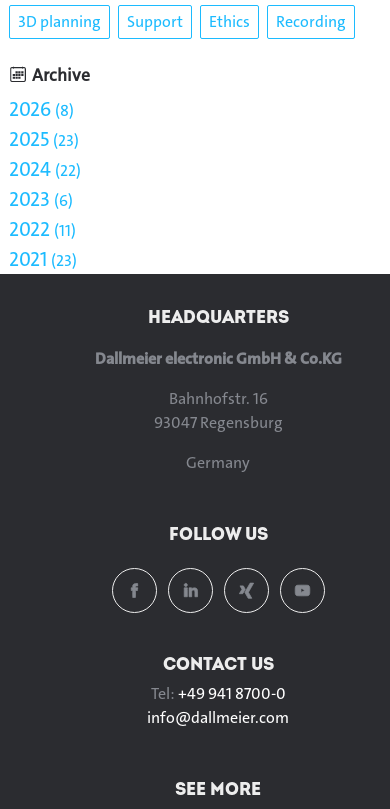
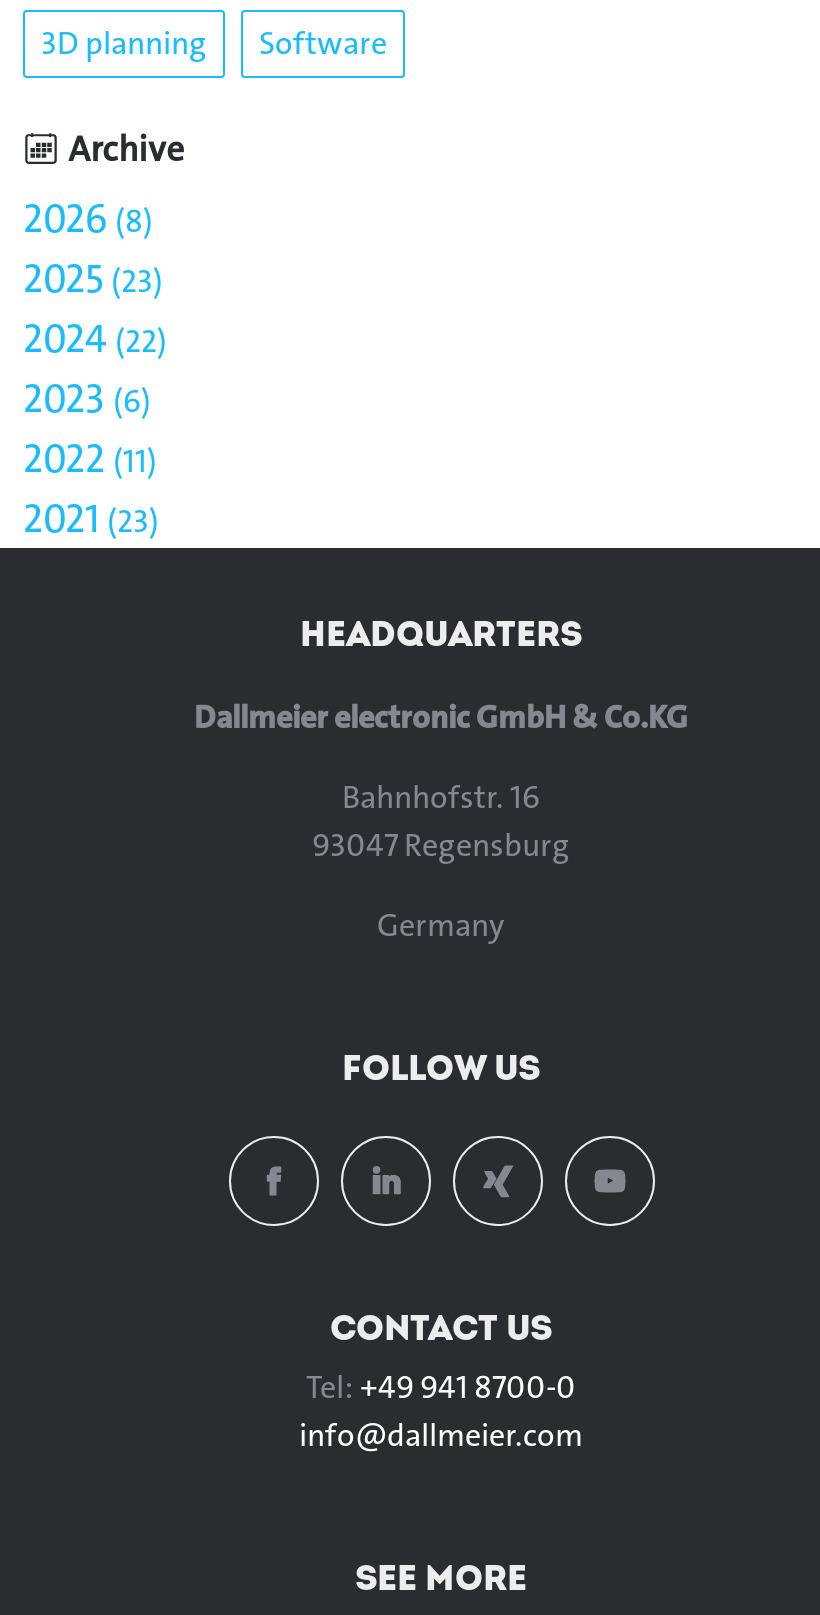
[127,11,346,32] Support | Ethics | Recording -> [259,23,387,65] Software

